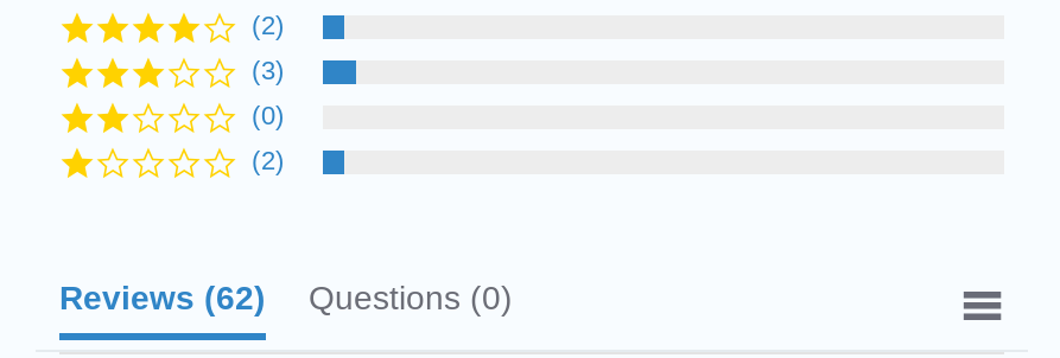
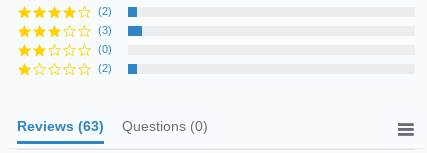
[83,278,513,316] Reviews (62) Questions (0) -> [27,118,208,134] Reviews (63) Questions (0)

